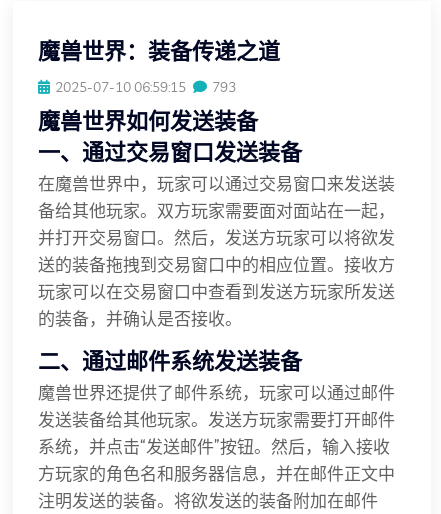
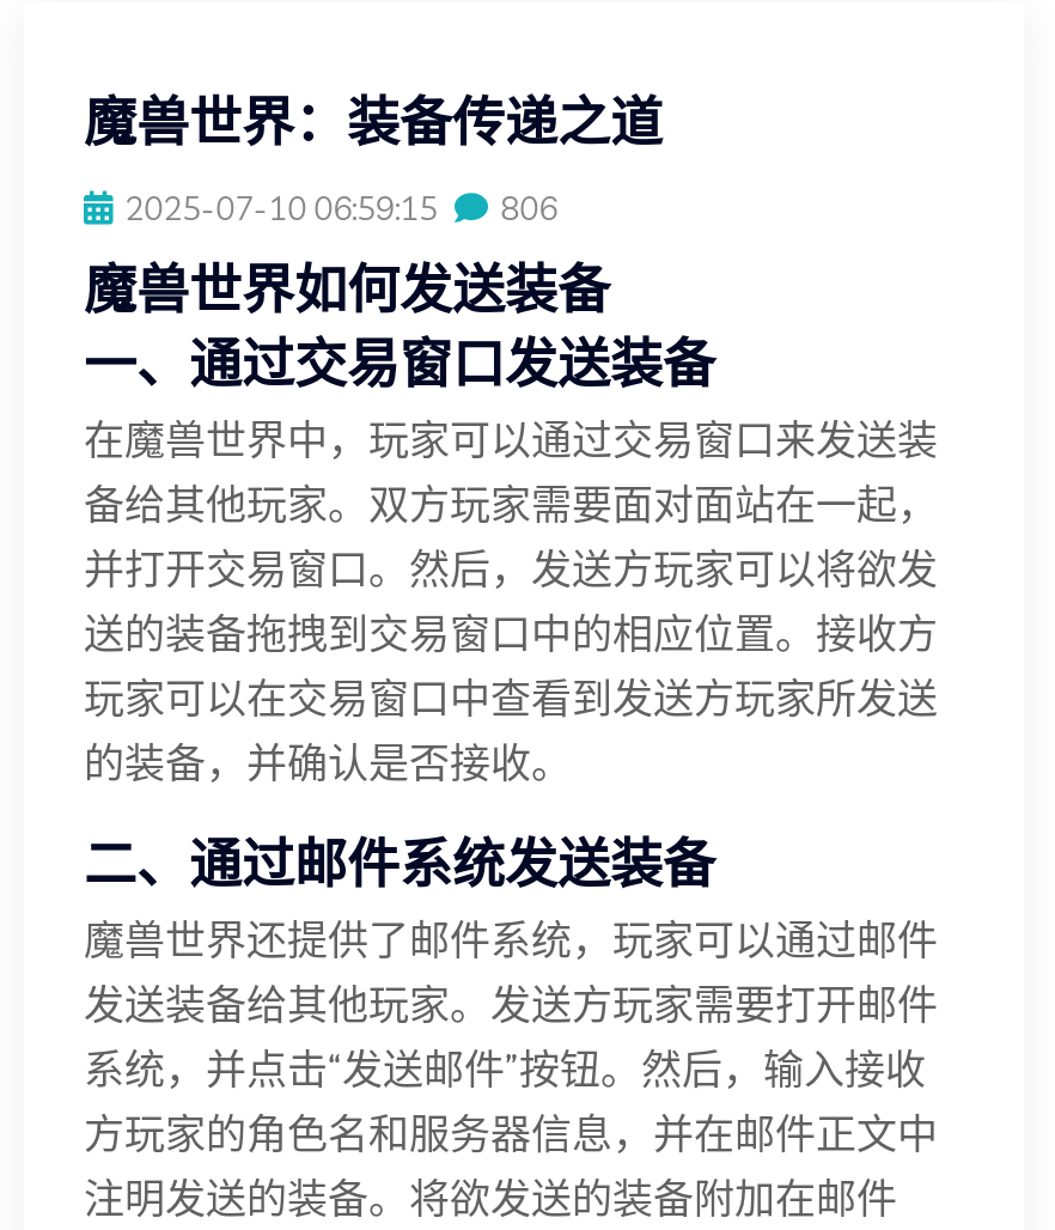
[55,78,236,96] 2025-07-10 06:59:15 793 -> [124,187,557,230] 2025-07-10 06:59:15 806

